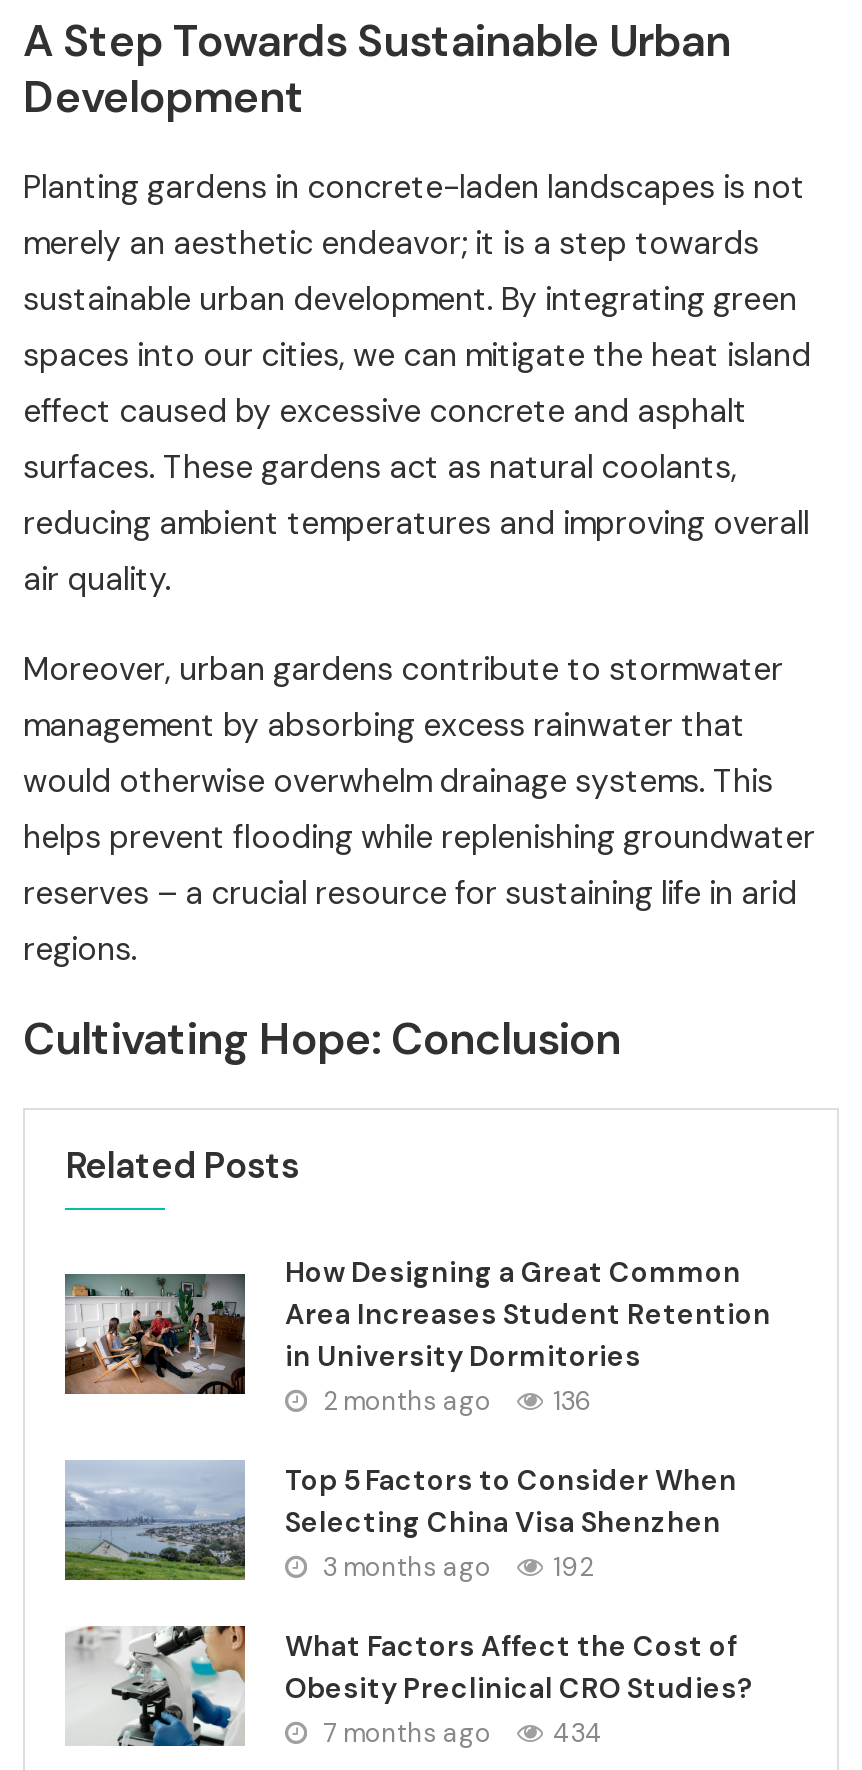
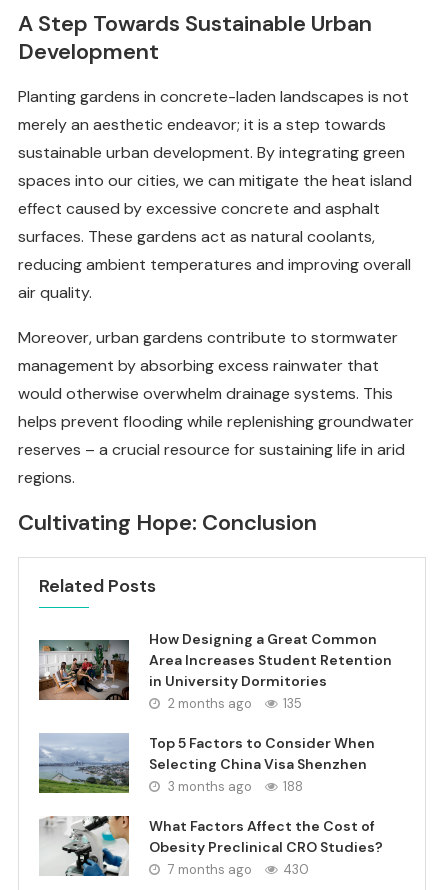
[317,1384,593,1418] 2 months ago 136 -> [165,695,302,712] 2 months ago 135
[317,1550,593,1584] 3 months ago 192 -> [165,778,303,795] 3 months ago 188
[317,1716,603,1750] 7 months ago 434 -> [165,861,309,878] 7 months ago 430

